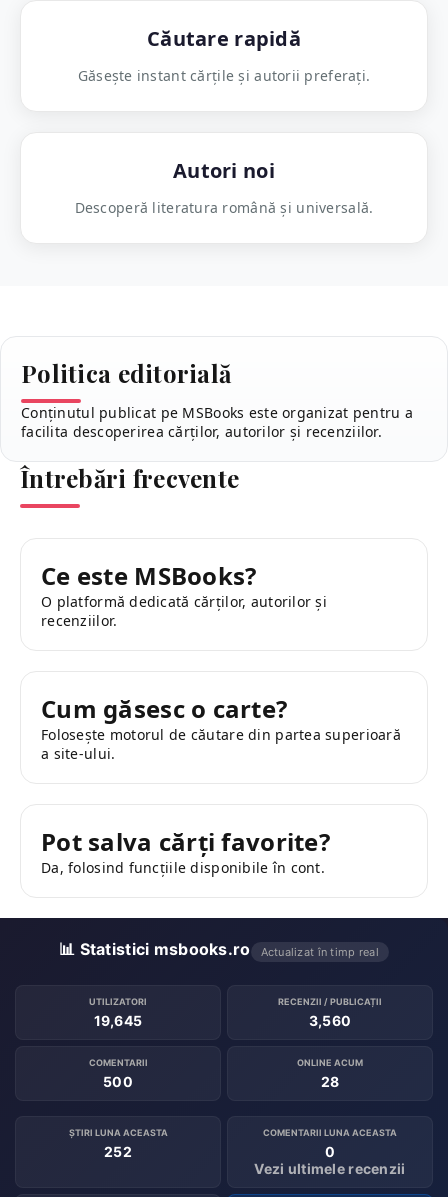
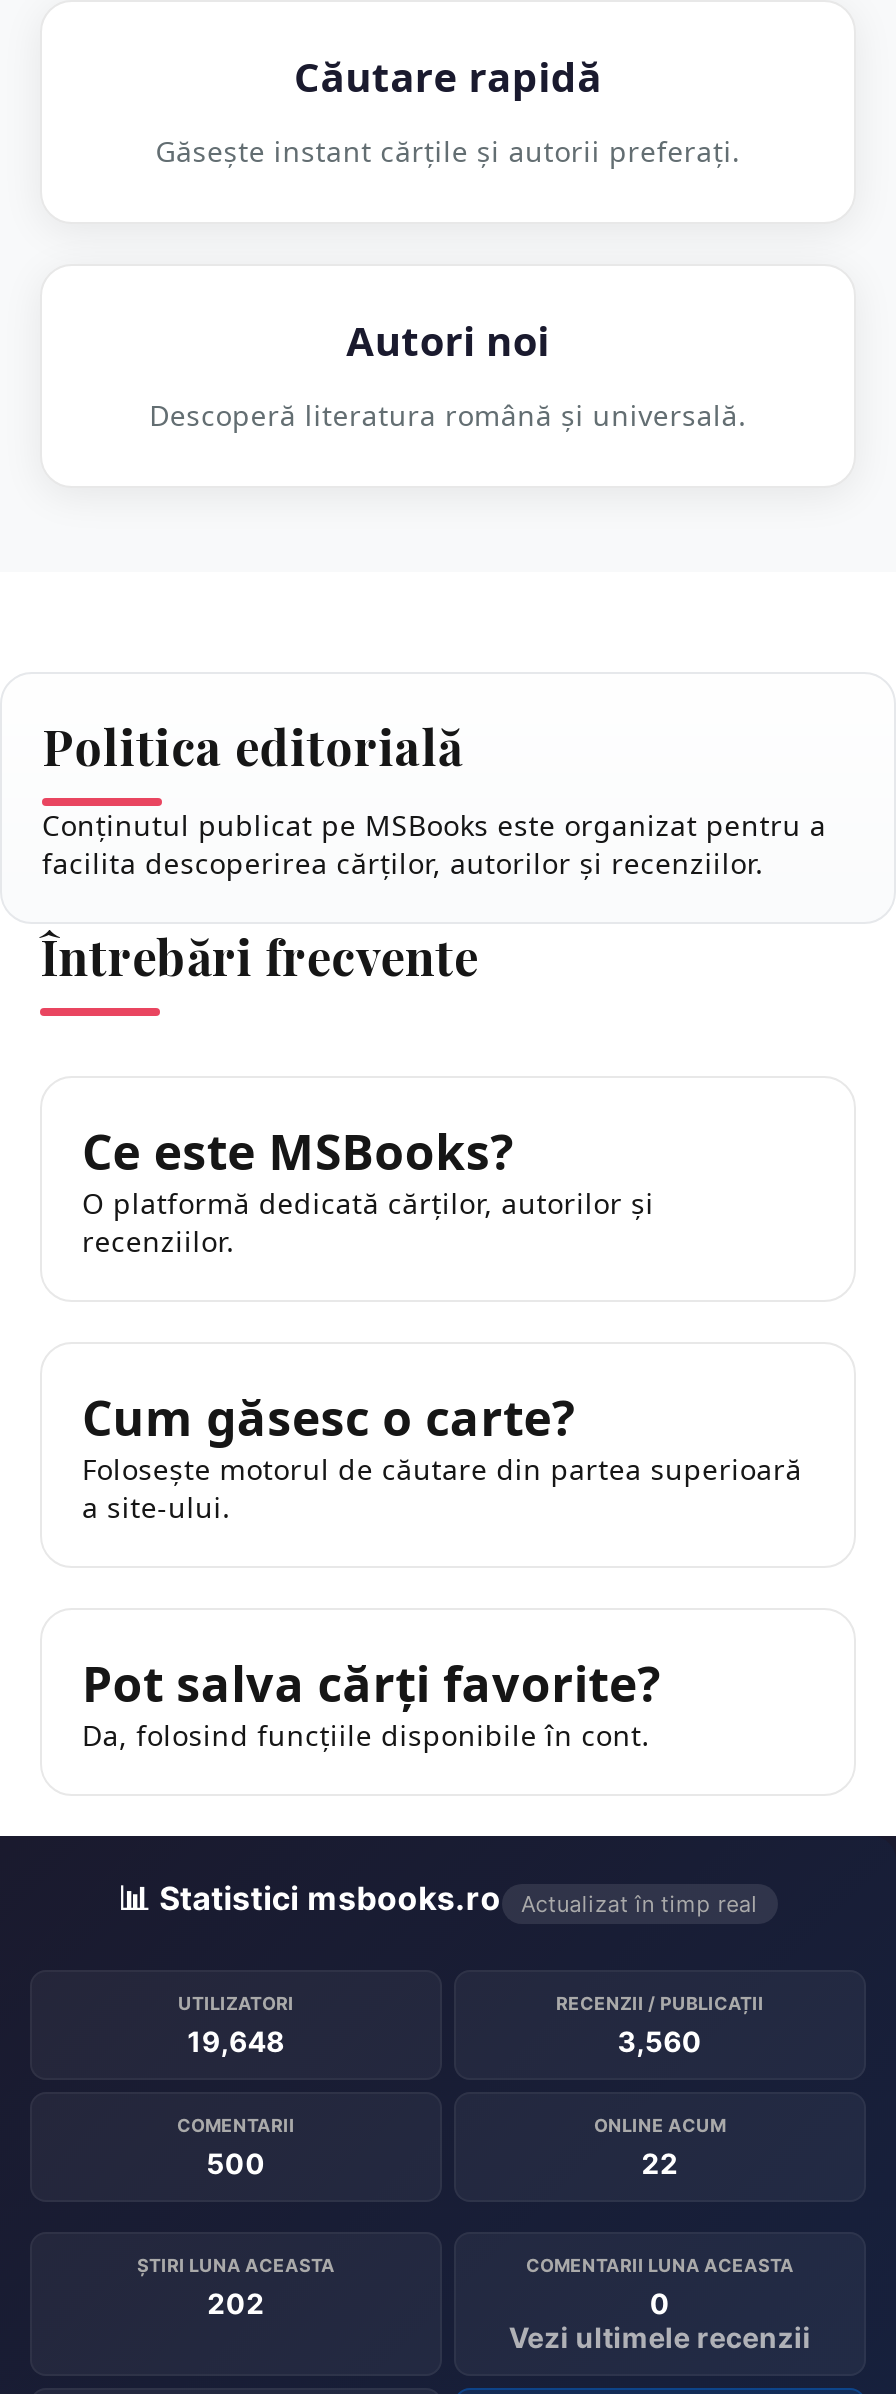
[94,1012,142,1029] 19,645 -> [187,2024,285,2058] 19,648
[321,1073,339,1090] 28 -> [641,2146,679,2180] 22
[104,1143,132,1160] 252 -> [207,2286,265,2320] 202

